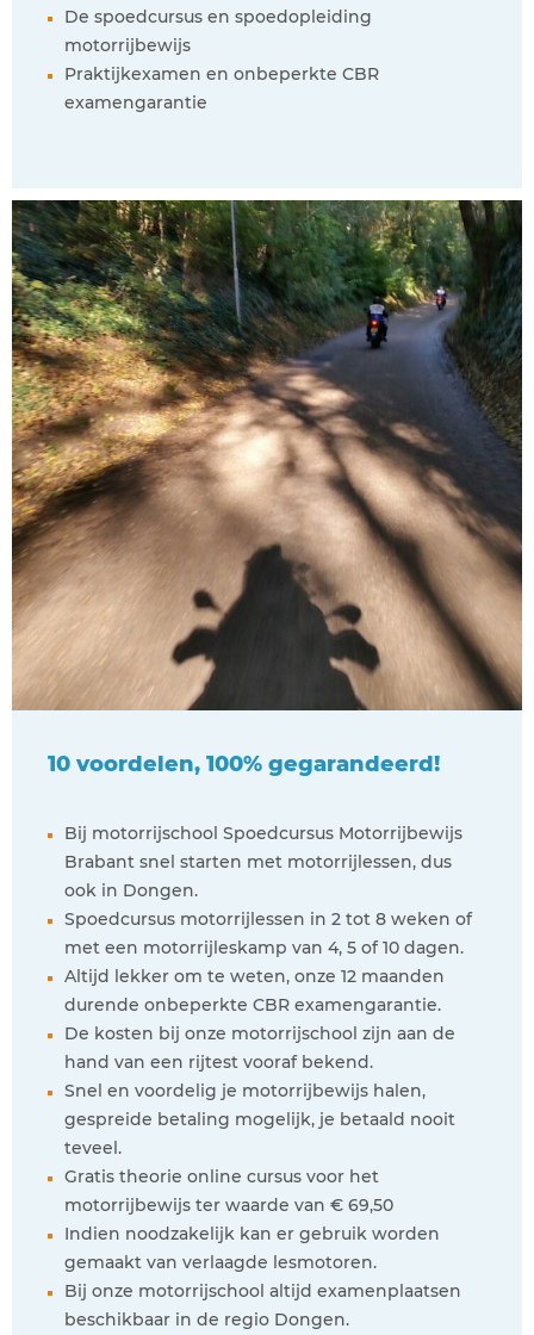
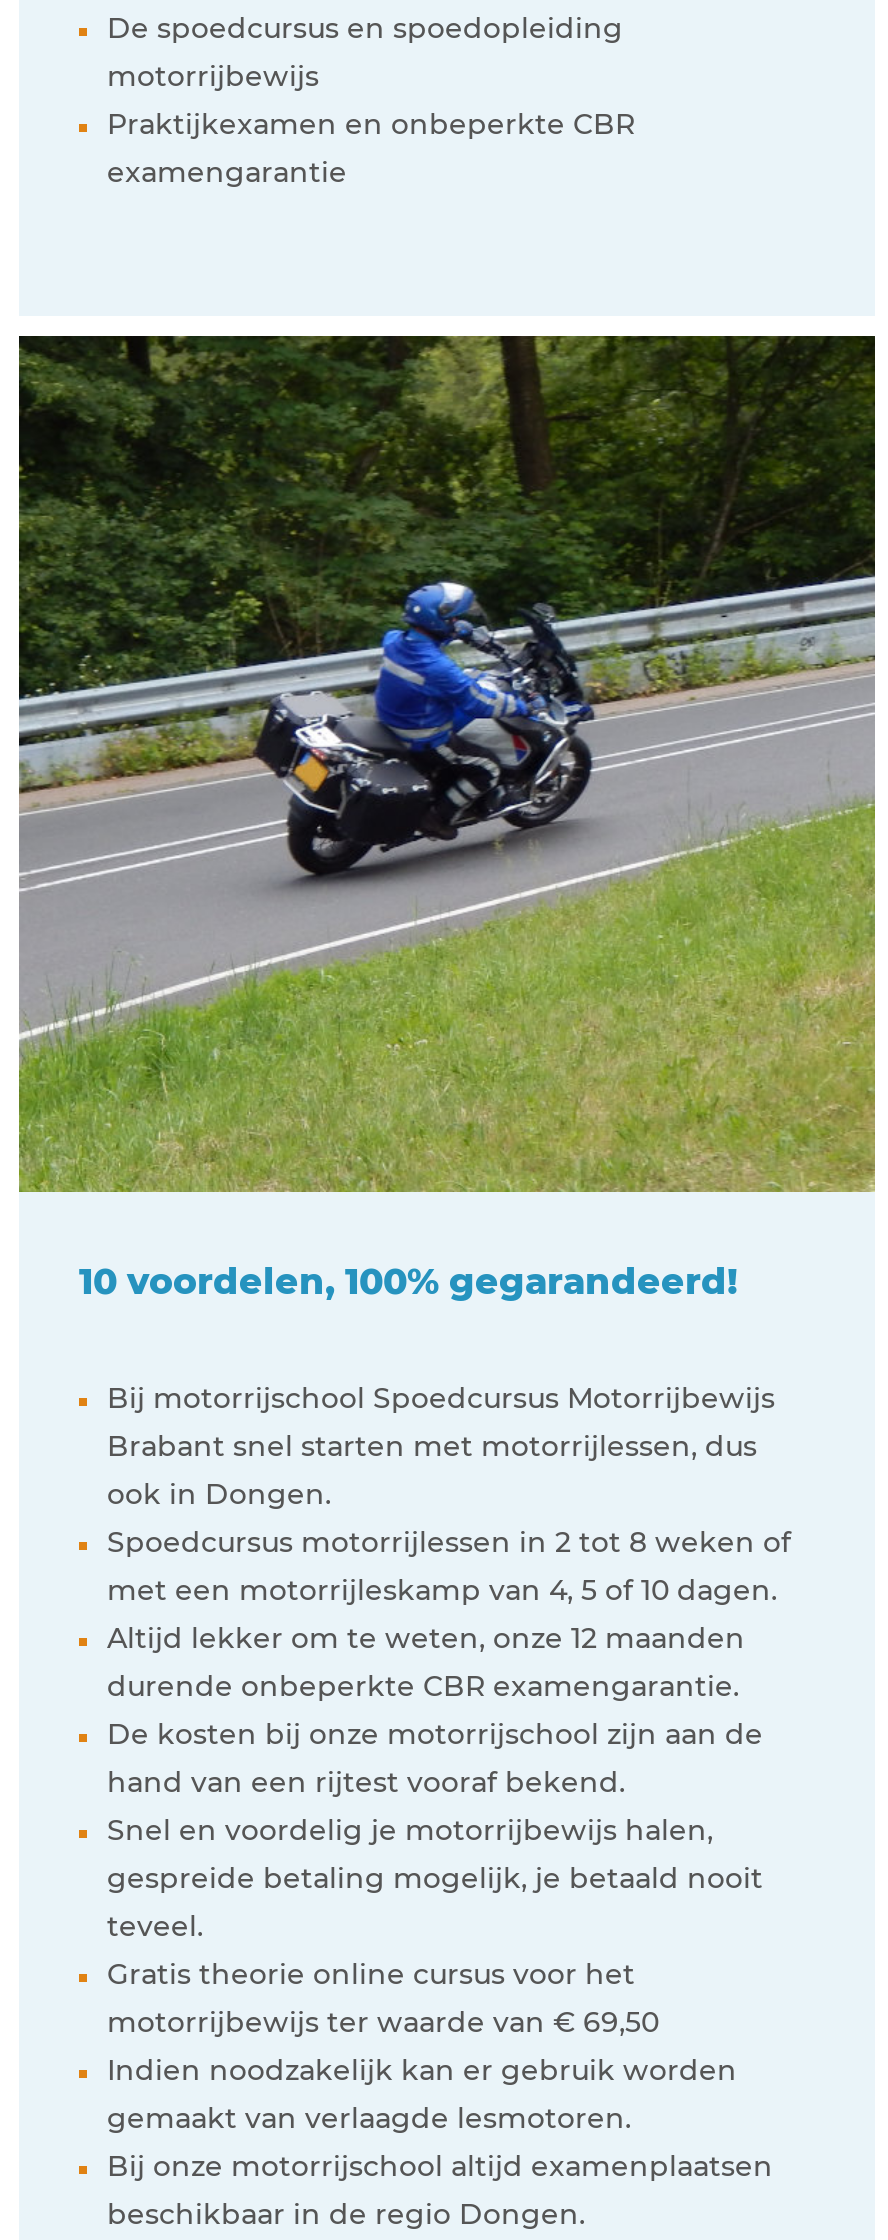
[11,199,523,712] [image] -> [17,334,877,1194] [image]

